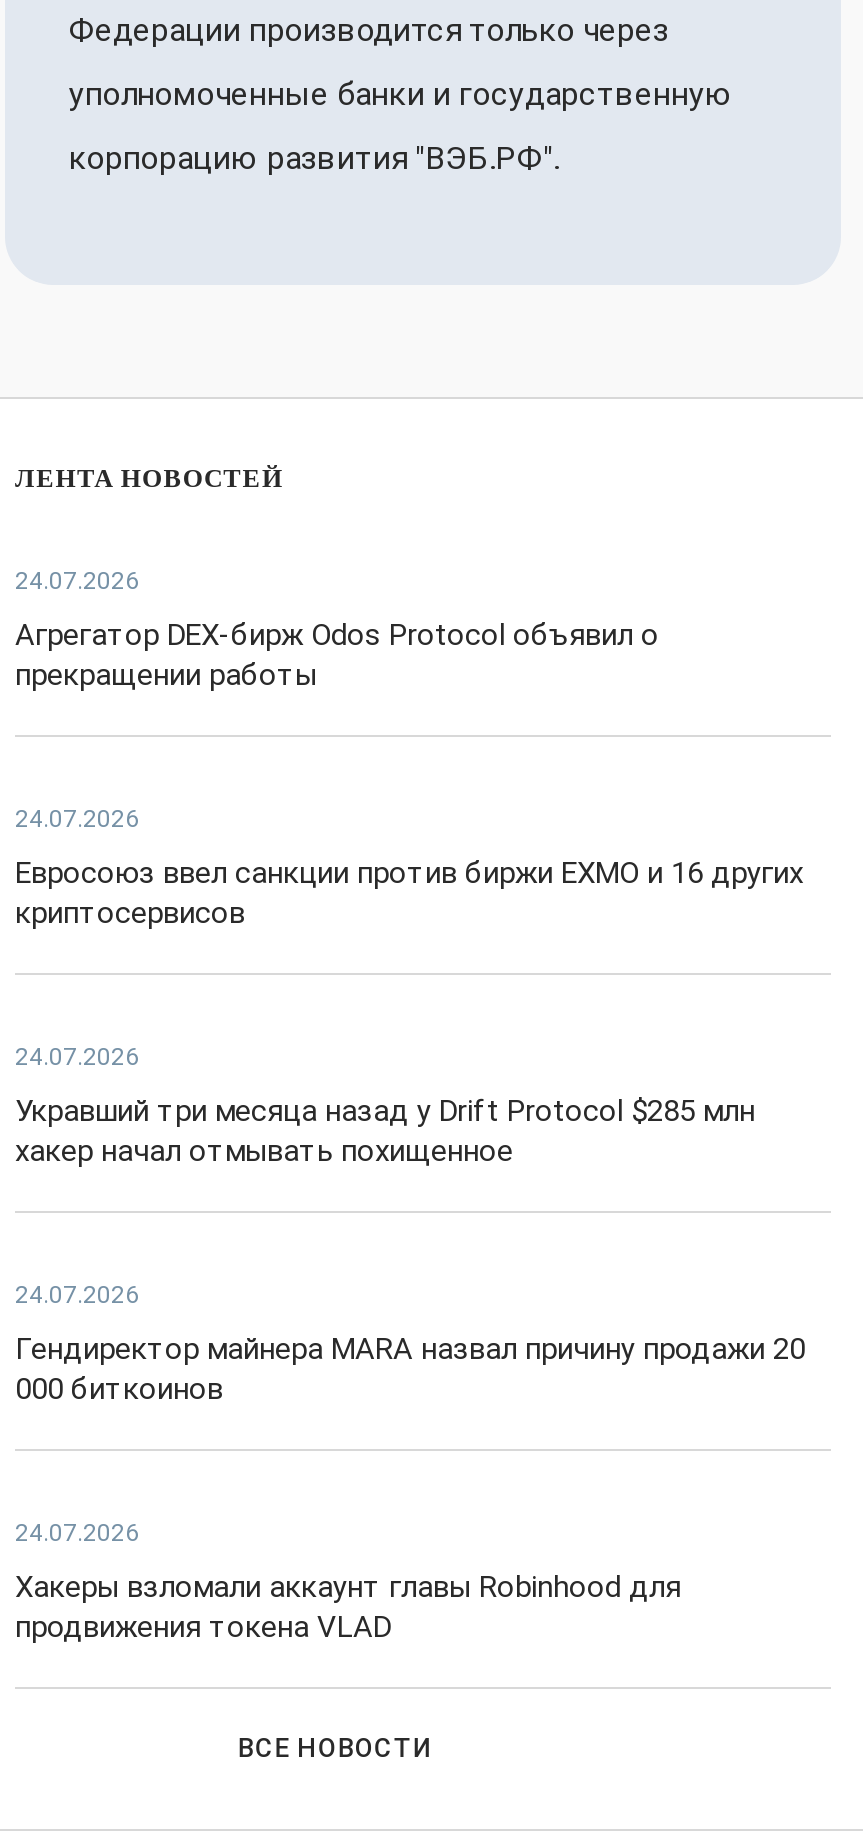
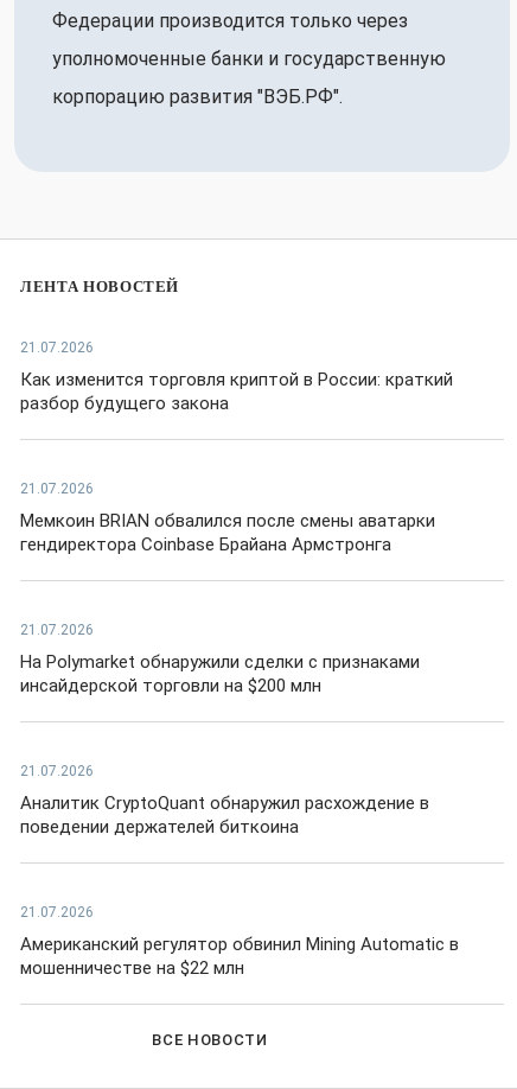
[15,567,139,595] 24.07.2026 -> [20,339,94,356] 21.07.2026
[15,617,659,693] Агрегатор DEX‑бирж Odos Protocol объявил о | прекращении работы -> [20,369,453,414] Как изменится торговля криптой в России: краткий | разбор будущего закона
[15,805,139,833] 24.07.2026 -> [20,480,94,497] 21.07.2026
[15,855,803,931] Евросоюз ввел санкции против биржи EXMO и 16 других | криптосервисов -> [20,510,435,555] Мемкоин BRIAN обвалился после смены аватарки | гендиректора Coinbase Брайана Армстронга
[15,1043,139,1071] 24.07.2026 -> [20,621,94,638] 21.07.2026
[15,1093,755,1169] Укравший три месяца назад у Drift Protocol $285 млн | хакер начал отмывать похищенное -> [20,651,420,696] На Polymarket обнаружили сделки с признаками | инсайдерской торговли на $200 млн
[15,1281,139,1309] 24.07.2026 -> [20,763,94,779] 21.07.2026
[15,1331,805,1407] Гендиректор майнера MARA назвал причину продажи 20 | 000 биткоинов -> [20,792,429,837] Аналитик CryptoQuant обнаружил расхождение в | поведении держателей биткоина
[15,1519,139,1547] 24.07.2026 -> [20,904,94,920] 21.07.2026
[15,1569,681,1645] Хакеры взломали аккаунт главы Robinhood для | продвижения токена VLAD -> [20,933,459,978] Американский регулятор обвинил Mining Automatic в | мошенничестве на $22 млн

